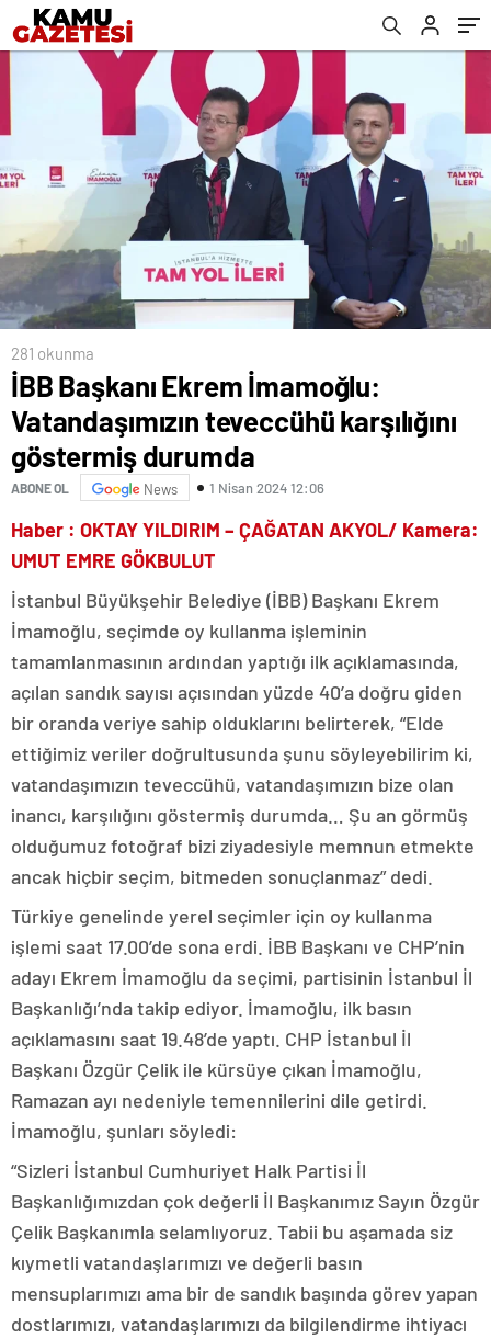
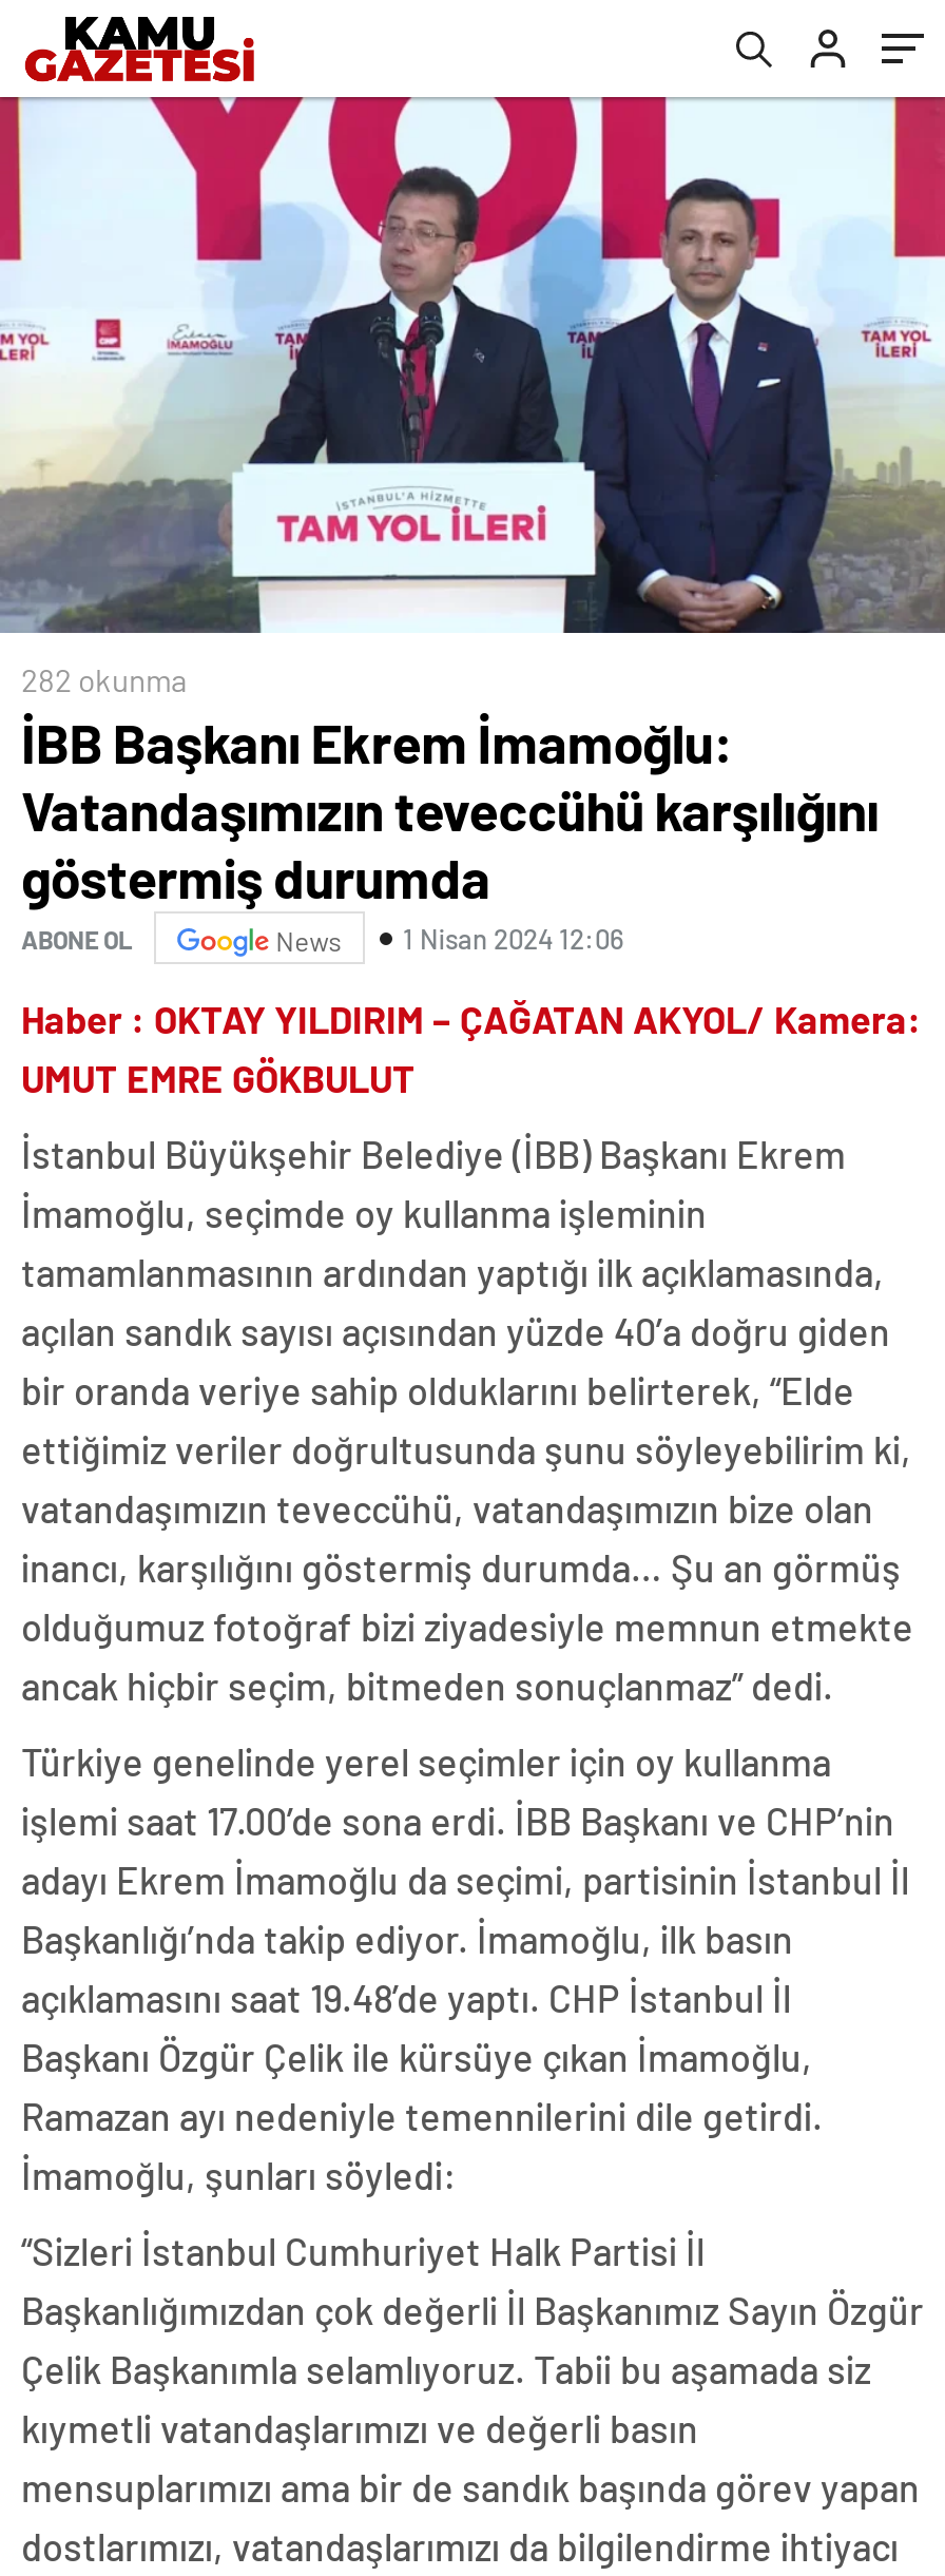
[11,344,94,363] 281 okunma -> [21,661,188,699] 282 okunma

